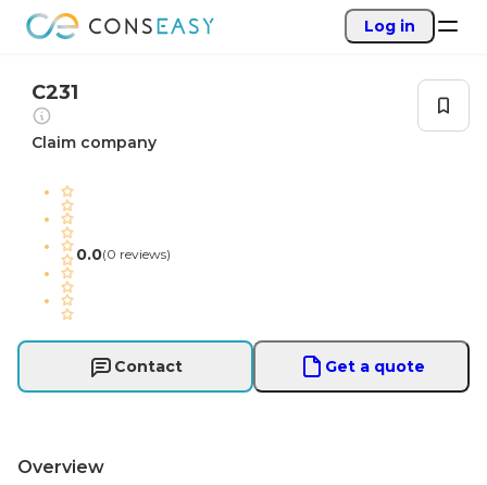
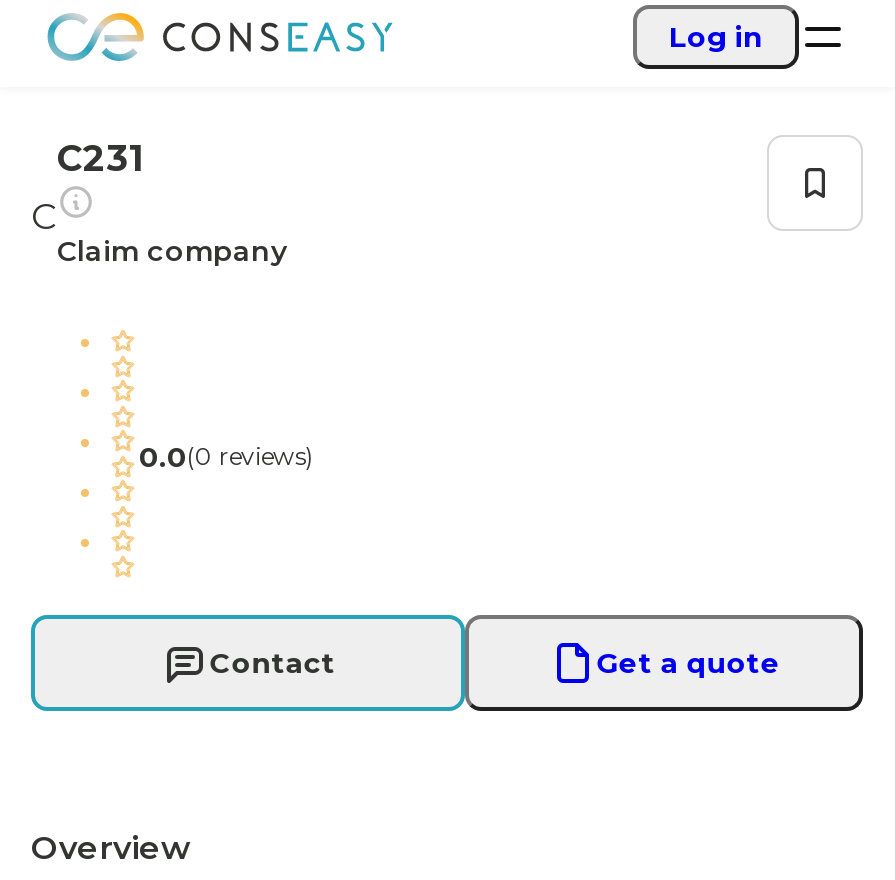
none -> [31,194,57,238] C

